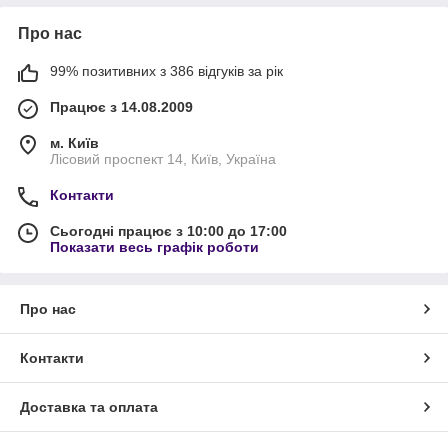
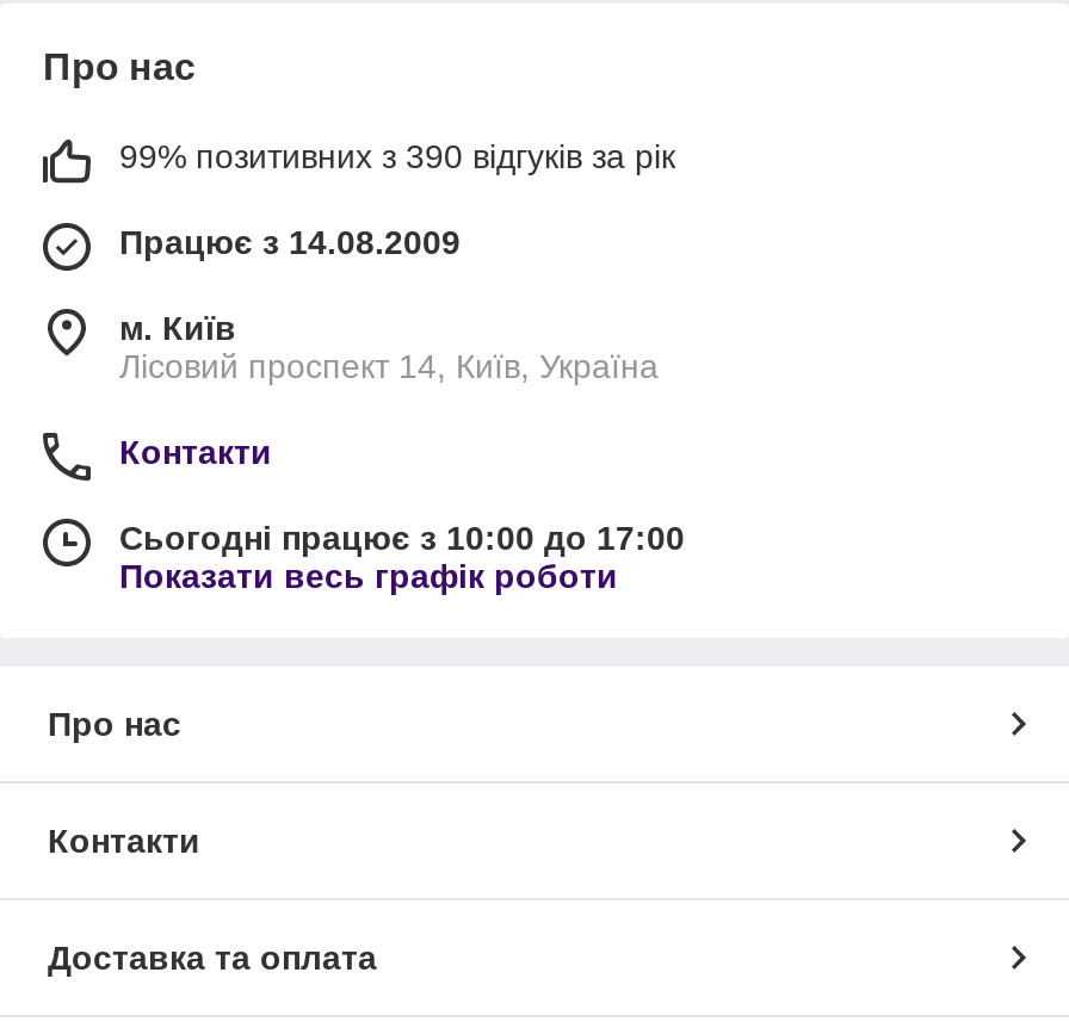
[50,63,283,79] 99% позитивних з 386 відгуків за рік -> [119,138,675,176] 99% позитивних з 390 відгуків за рік

